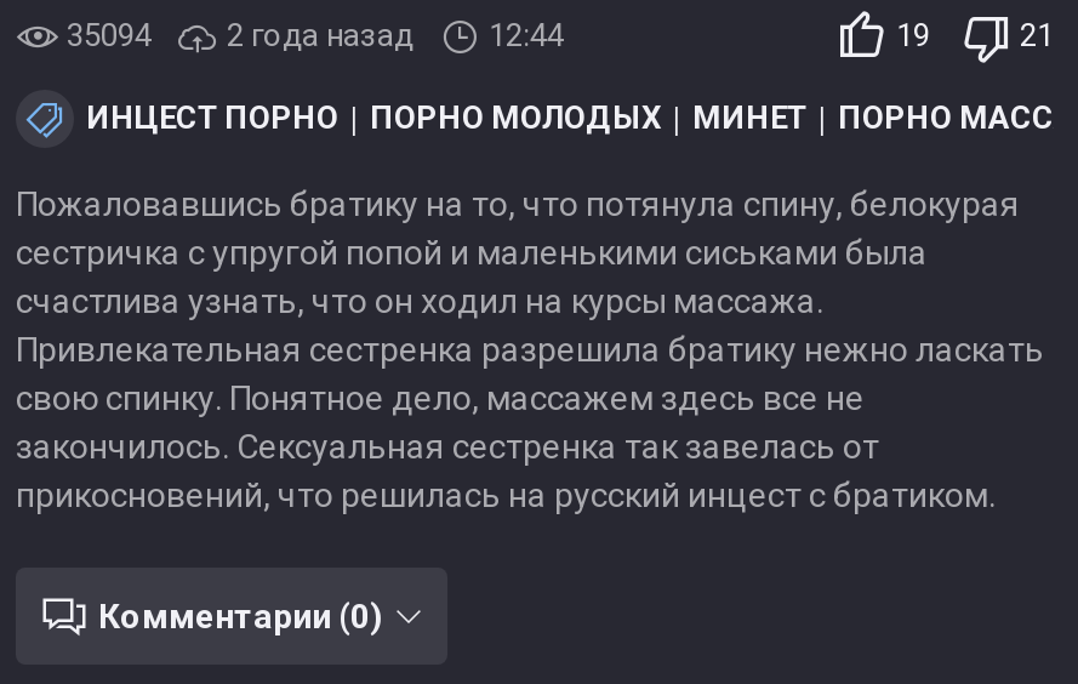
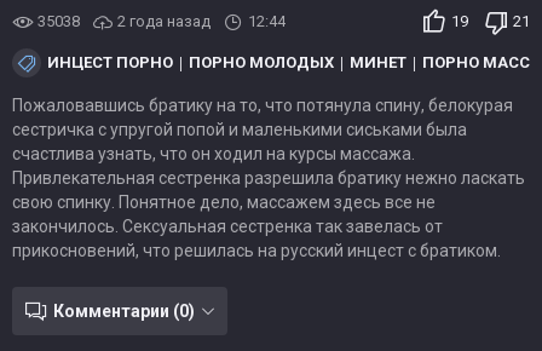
[67,17,152,53] 35094 -> [38,12,80,30] 35038

